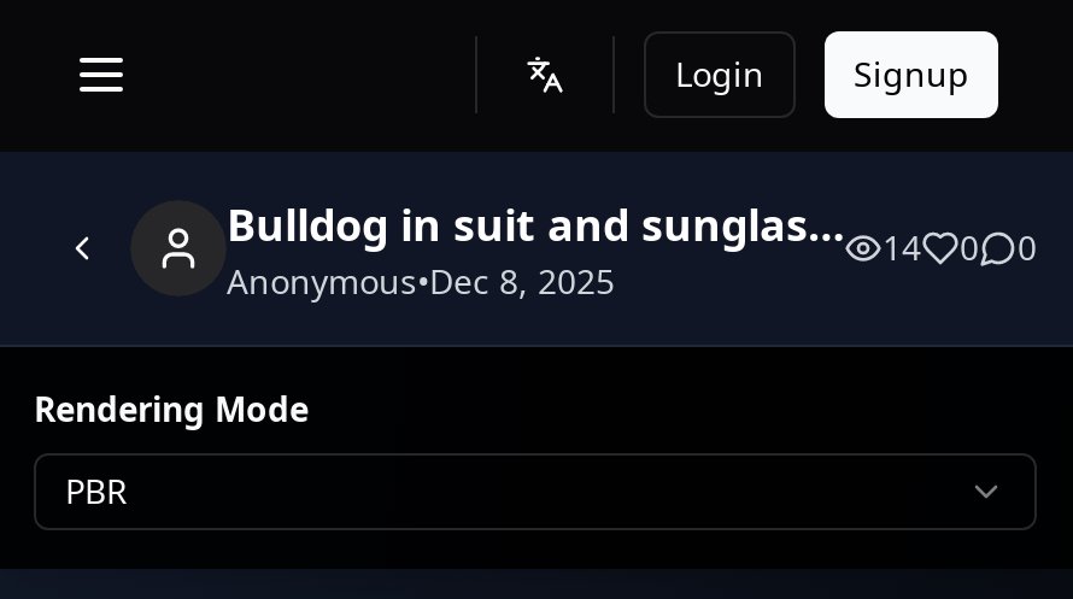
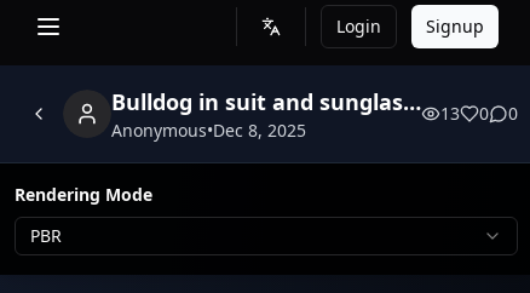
[883,224,921,270] 14 -> [440,102,460,125] 13

